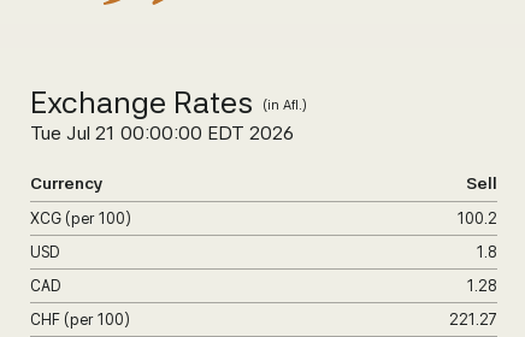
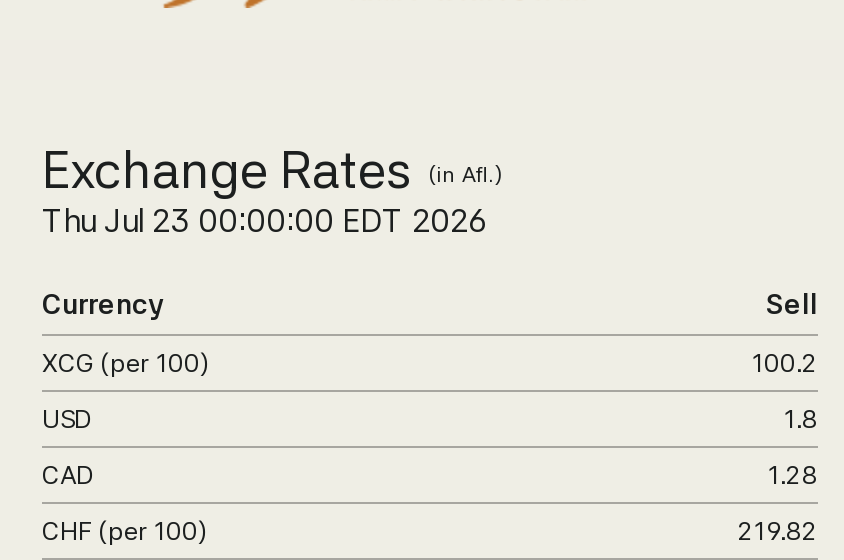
[30,122,294,144] Tue Jul 21 00:00:00 EDT 2026 -> [42,202,486,240] Thu Jul 23 00:00:00 EDT 2026
[449,311,497,329] 221.27 -> [738,516,818,546] 219.82

